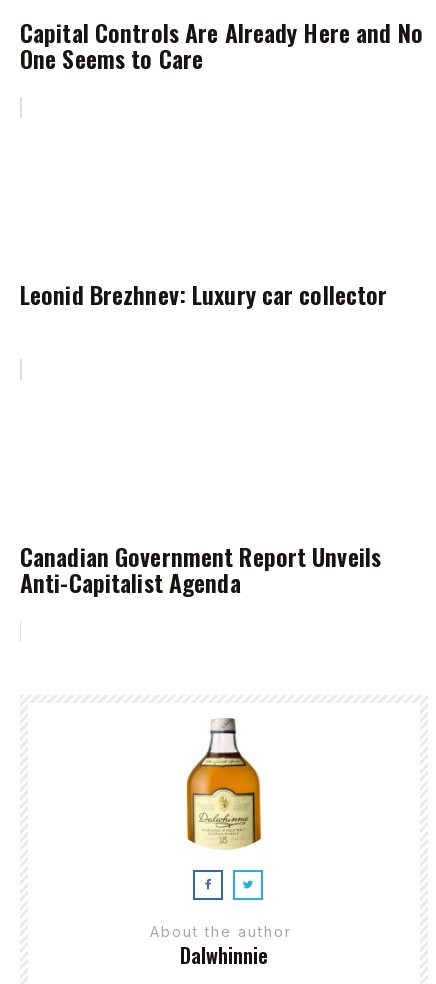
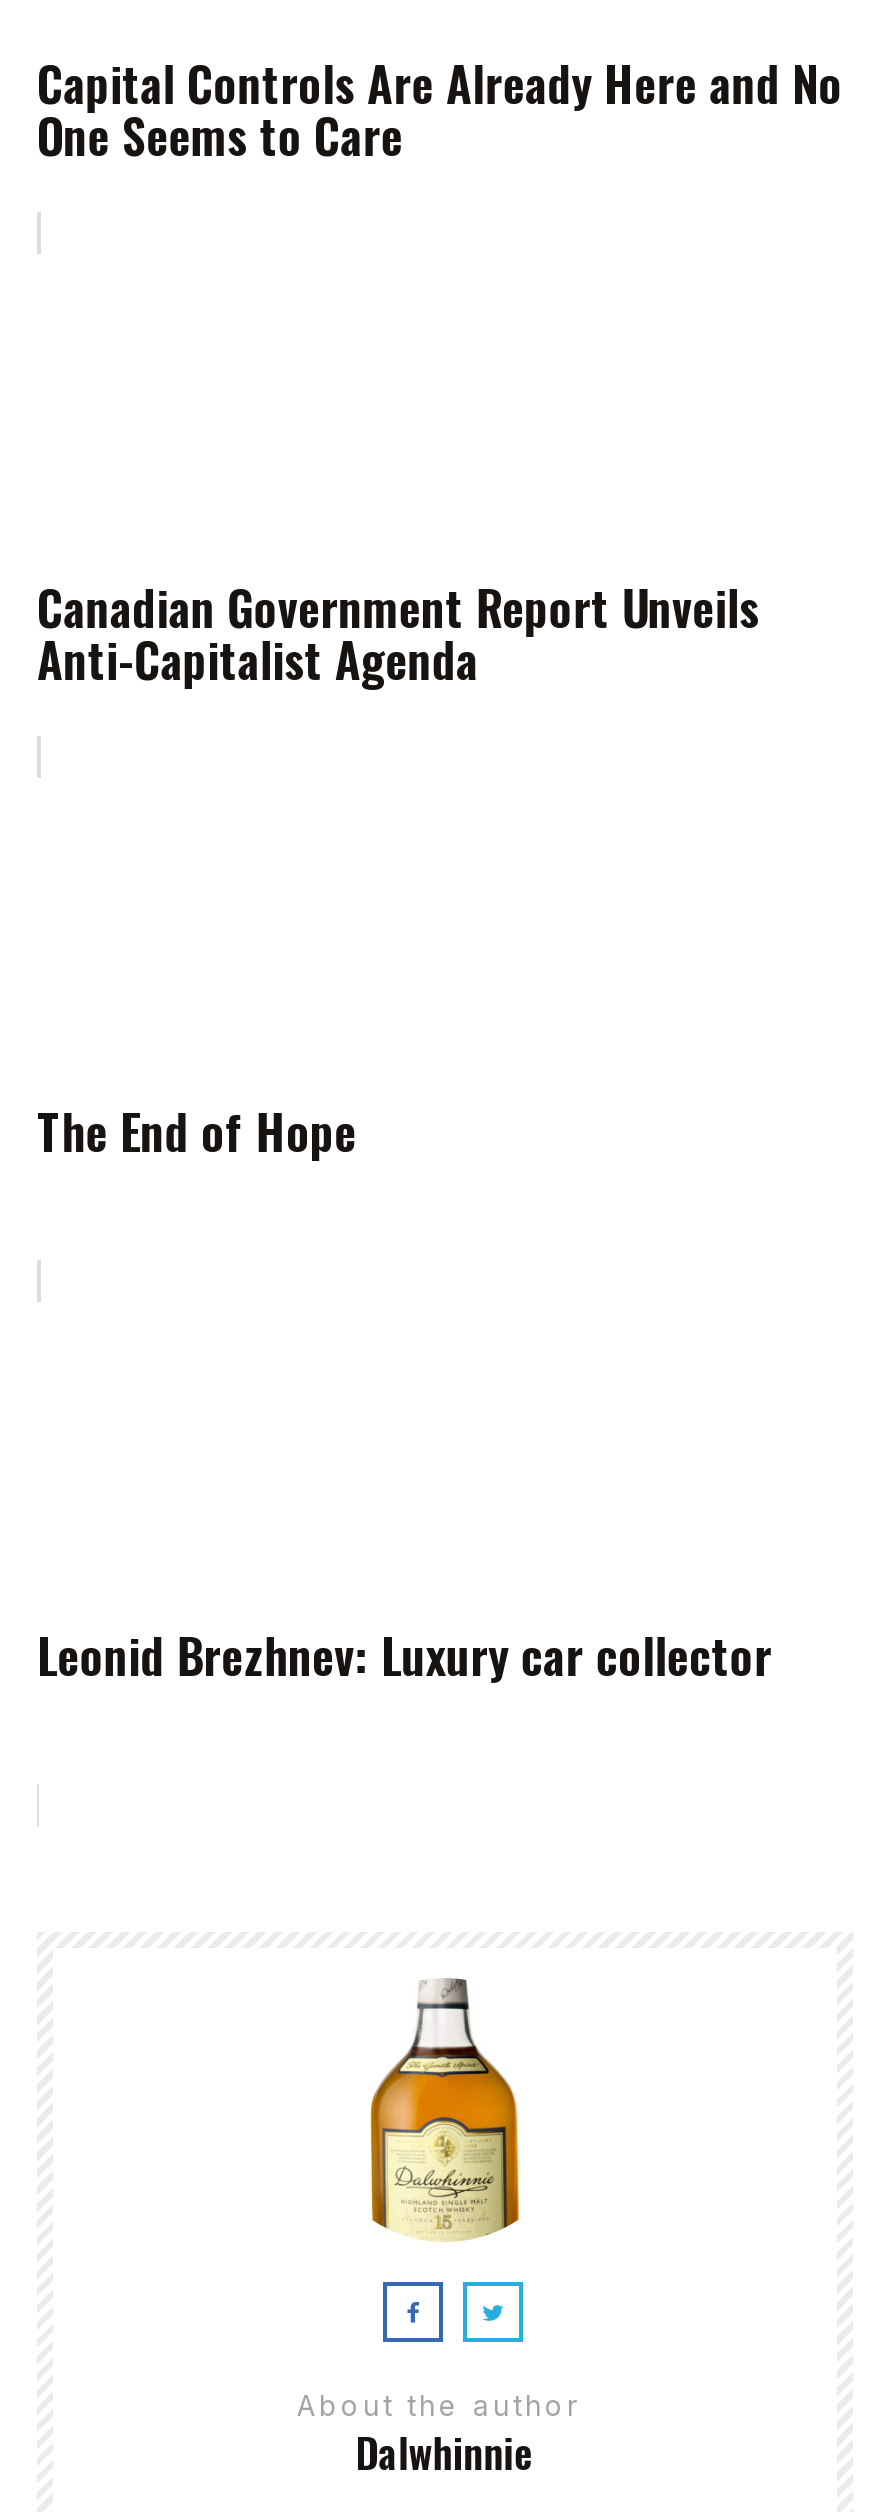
moved [20,276,387,312] -> [37,1619,772,1691]: Leonid Brezhnev: Luxury car collector
moved [20,538,381,600] -> [37,571,759,695]: Canadian Government Report Unveils | Anti-Capitalist Agenda
none -> [37,1095,357,1167] The End of Hope

